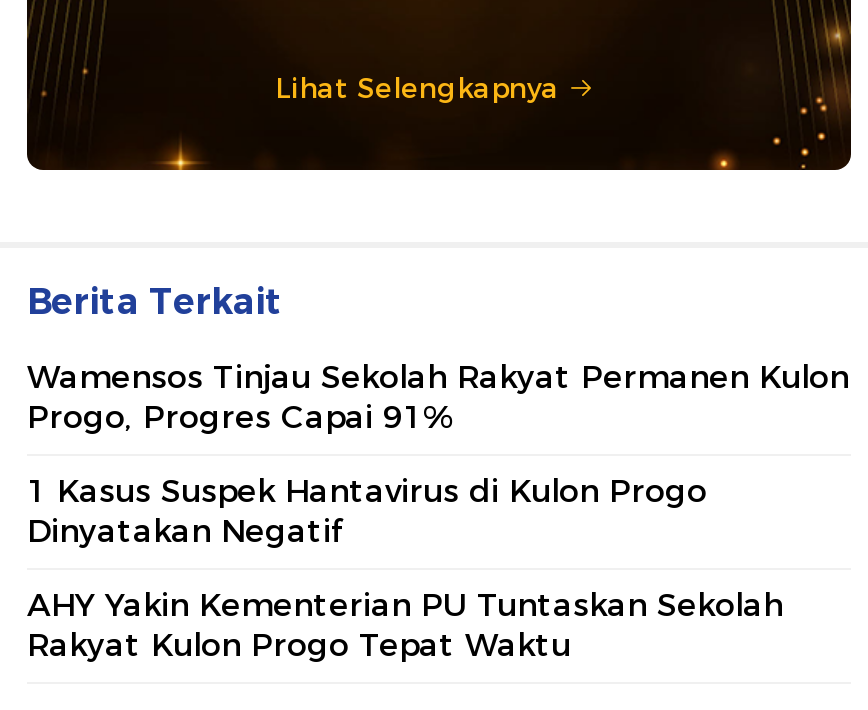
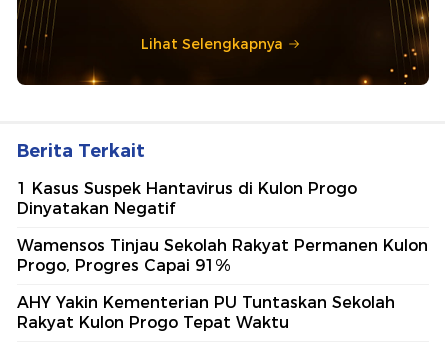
moved [27,357,849,435] -> [17,236,428,275]: Wamensos Tinjau Sekolah Rakyat Permanen Kulon | Progo, Progres Capai 91%
moved [27,471,707,549] -> [17,179,357,218]: 1 Kasus Suspek Hantavirus di Kulon Progo | Dinyatakan Negatif

